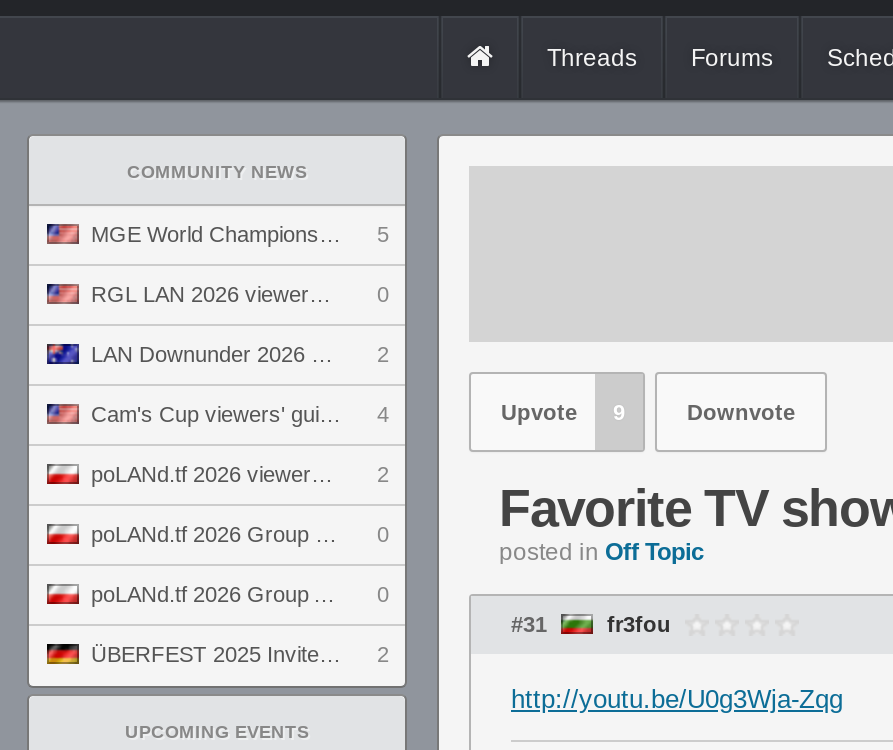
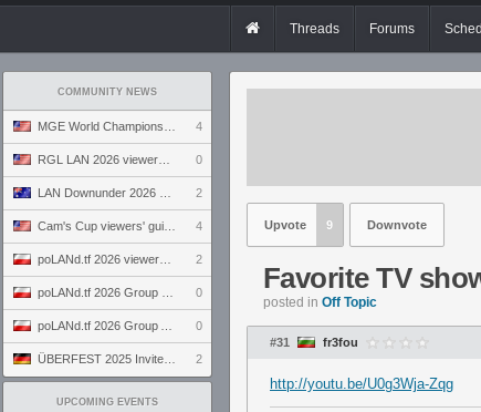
[377,222,389,246] 5 -> [196,120,202,133] 4

